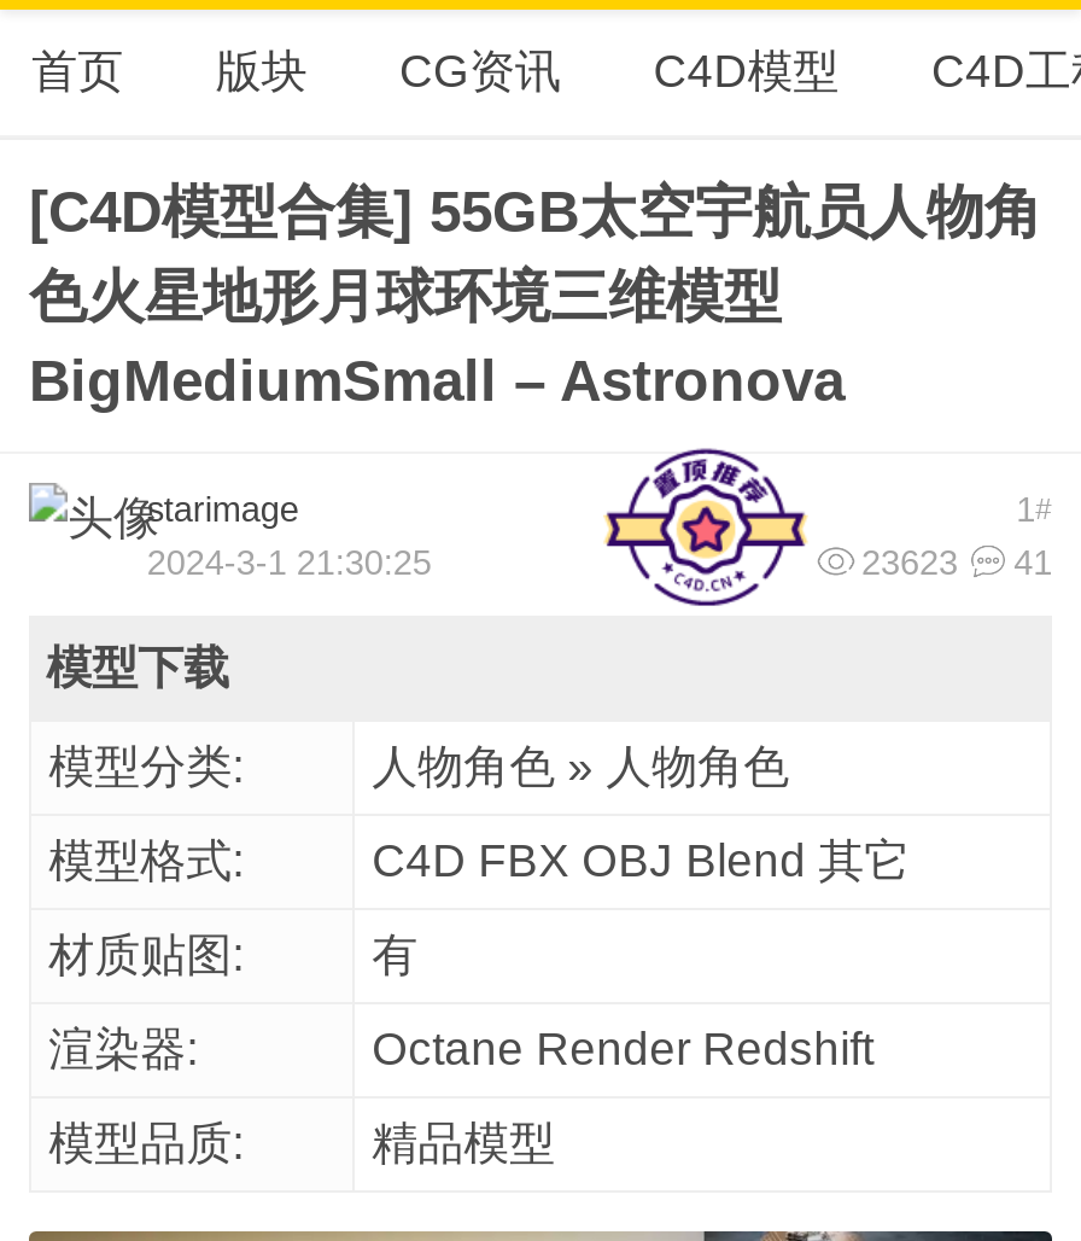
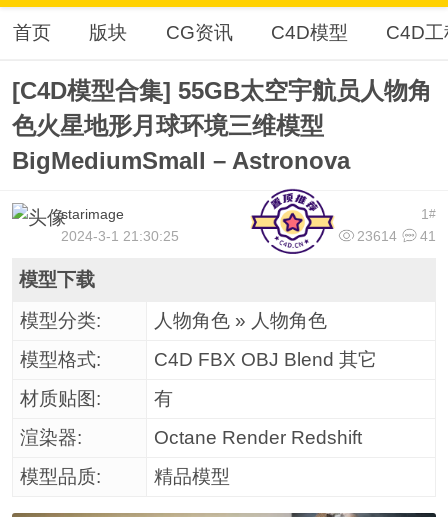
[861,542,1052,581] 23623 41 -> [357,227,436,243] 23614 41

